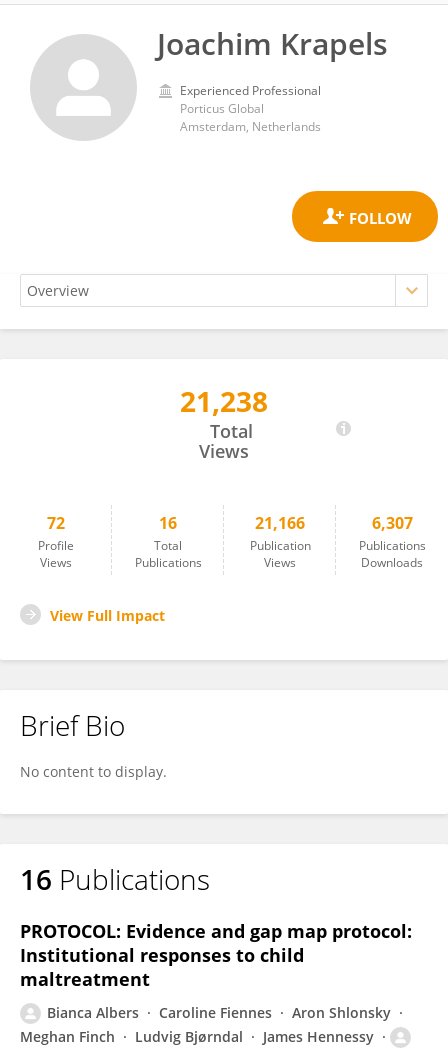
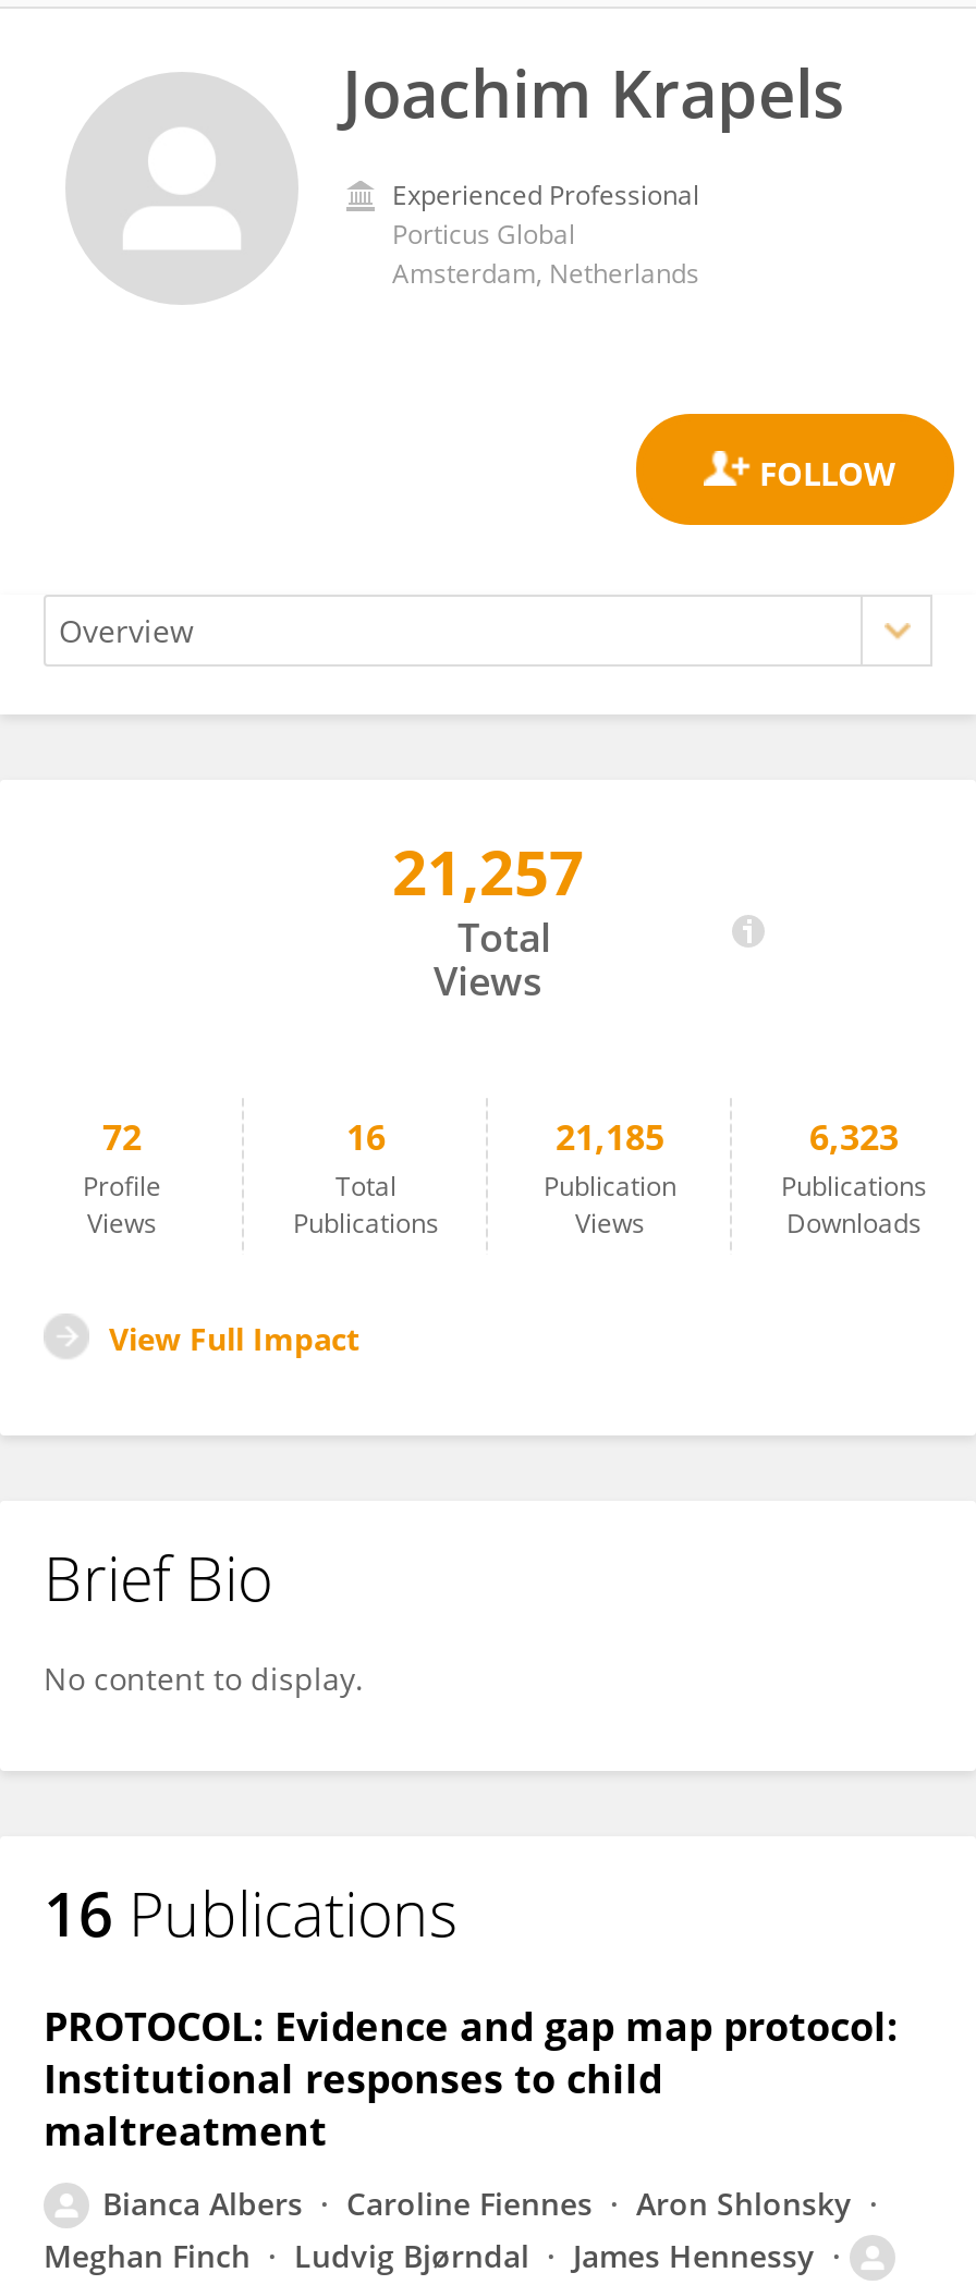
[180,382,268,420] 21,238 -> [392,830,584,913] 21,257
[255,512,305,534] 21,166 -> [556,1113,664,1161] 21,185
[371,512,412,534] 6,307 -> [809,1113,899,1161] 6,323

